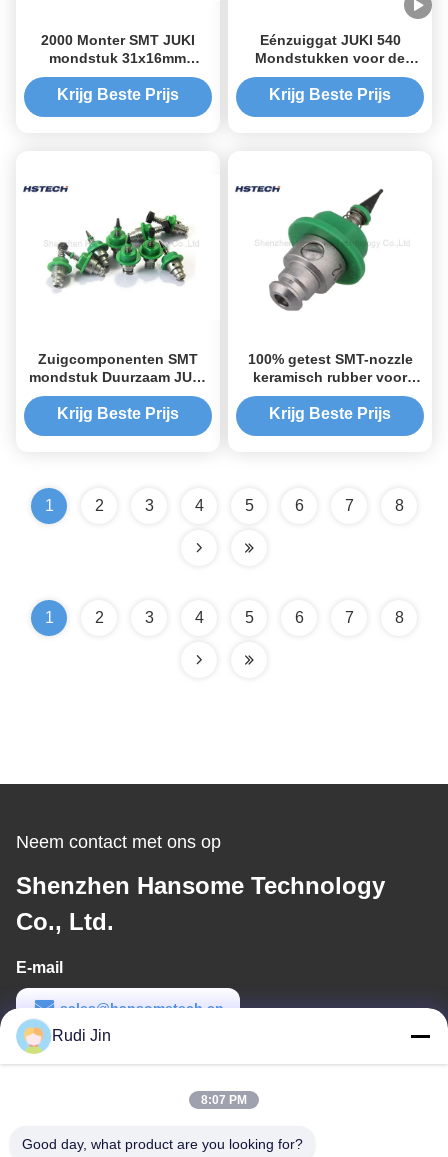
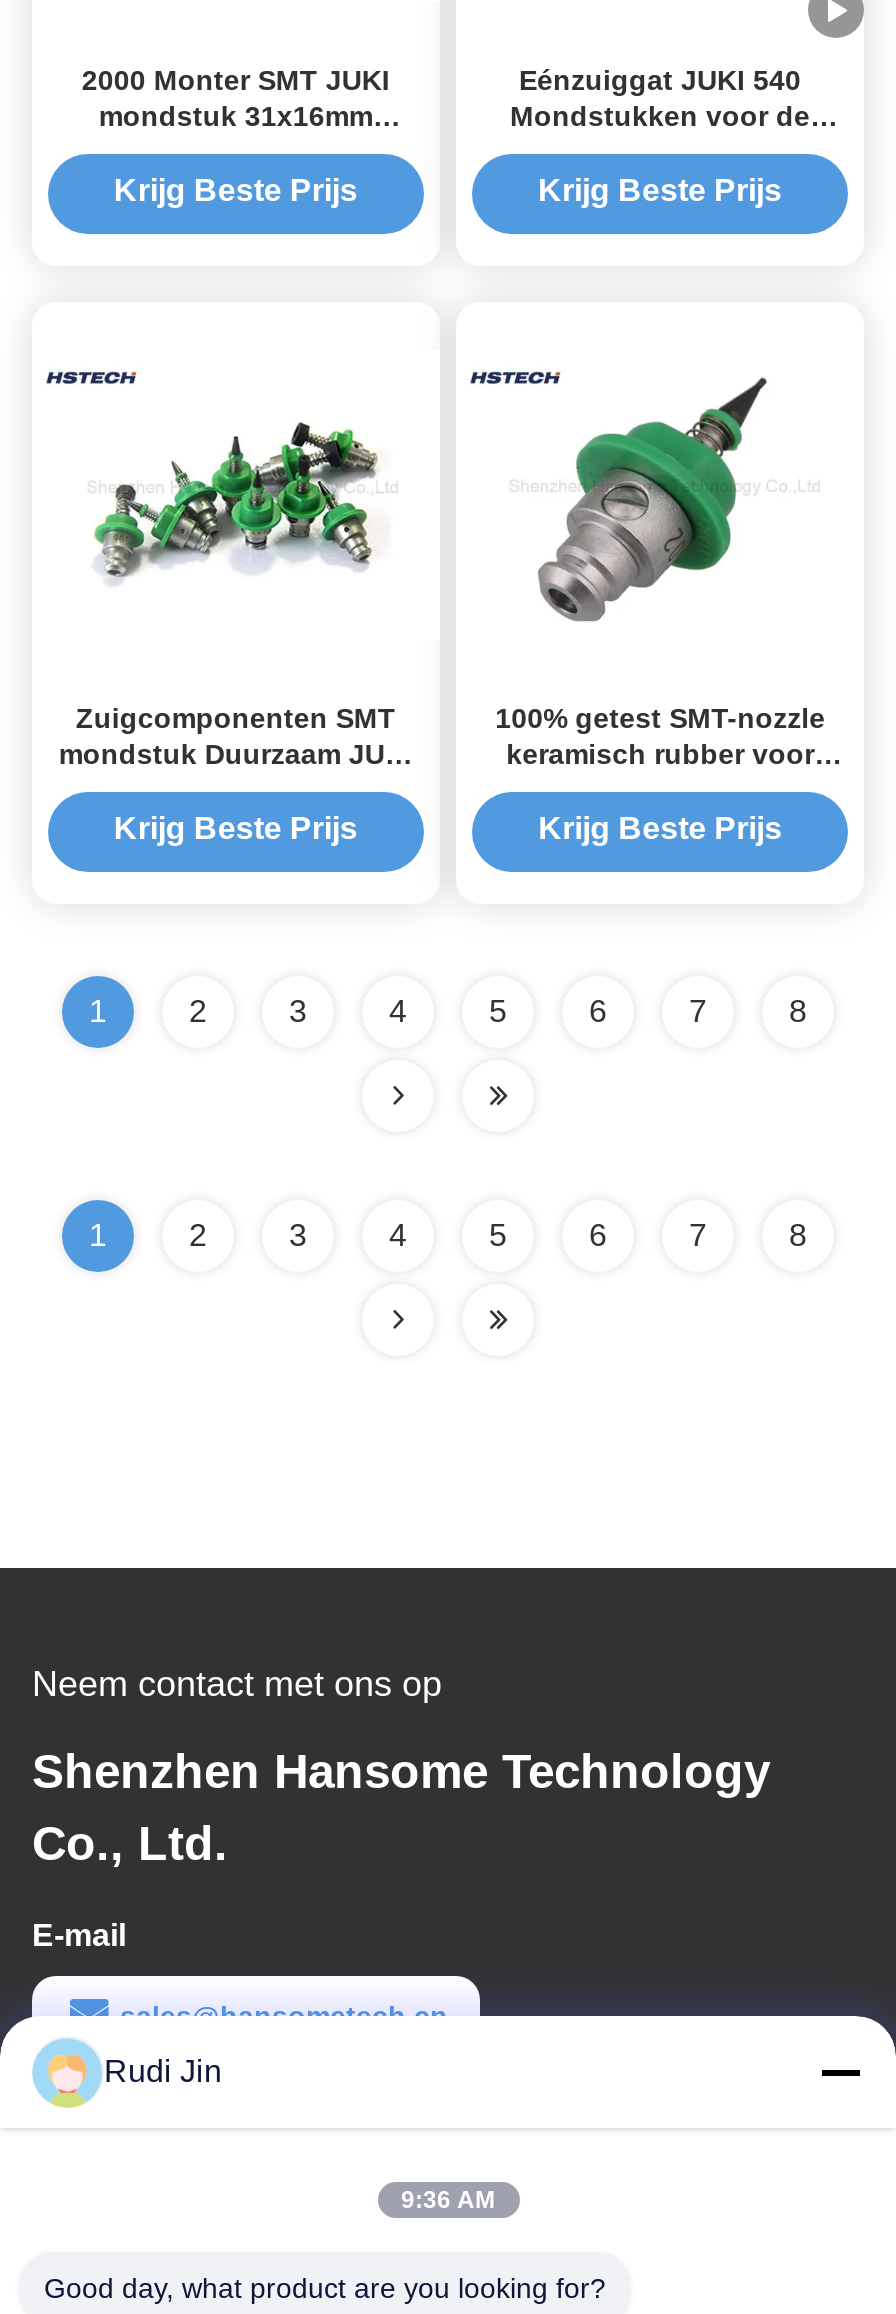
[201,1093,247,1107] 8:07 PM -> [401,2186,495,2214] 9:36 AM

